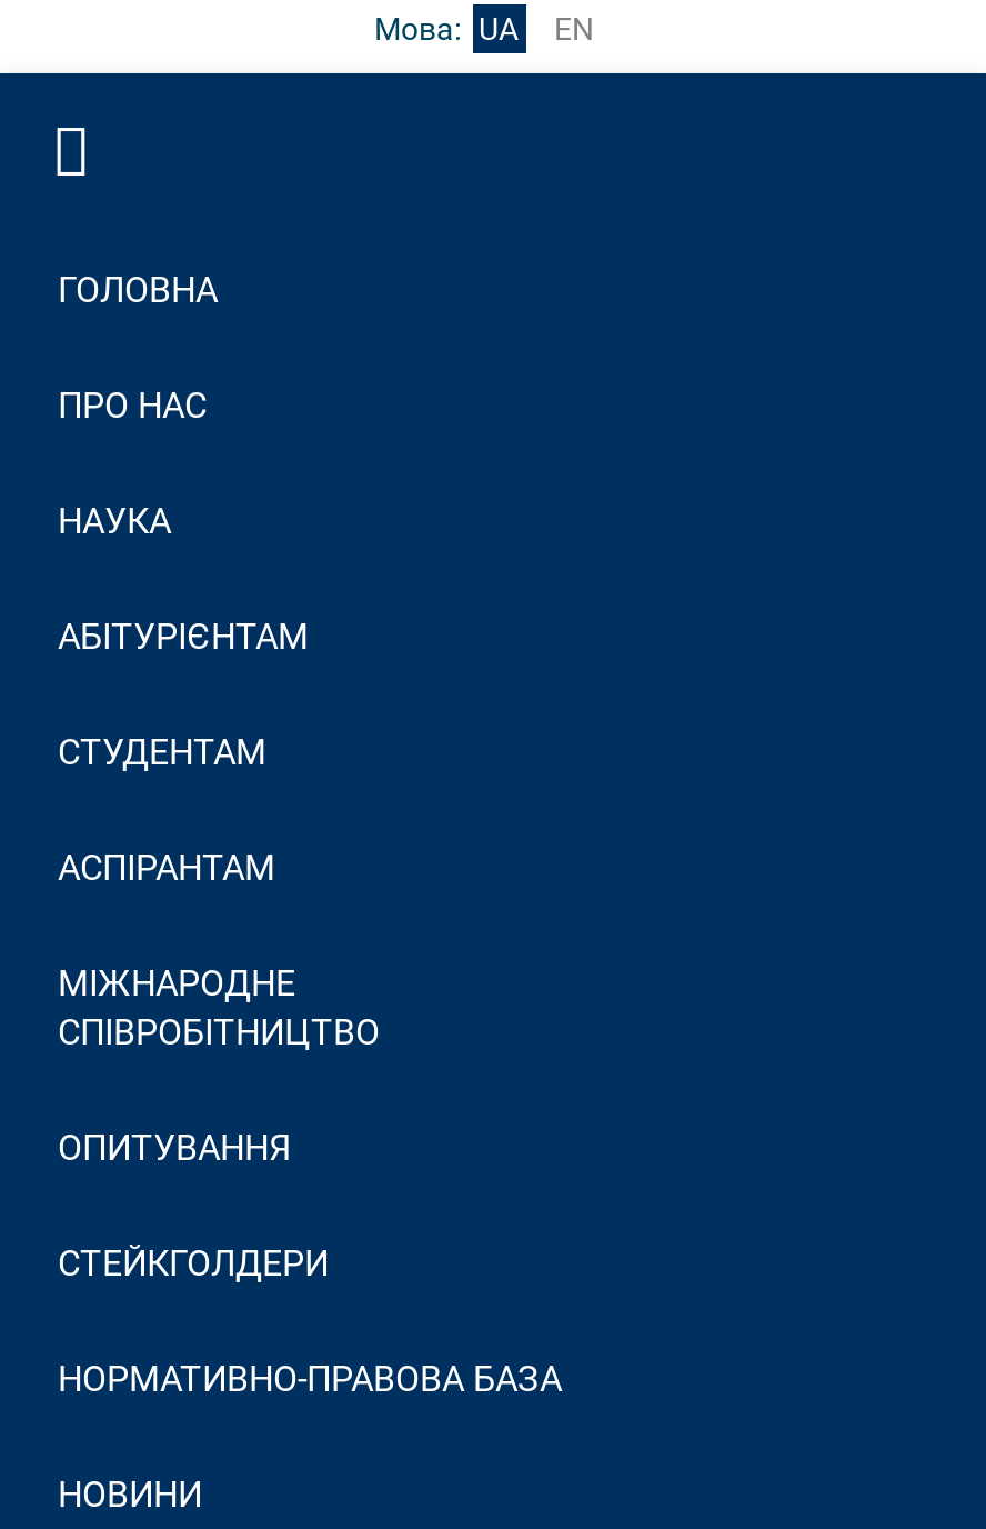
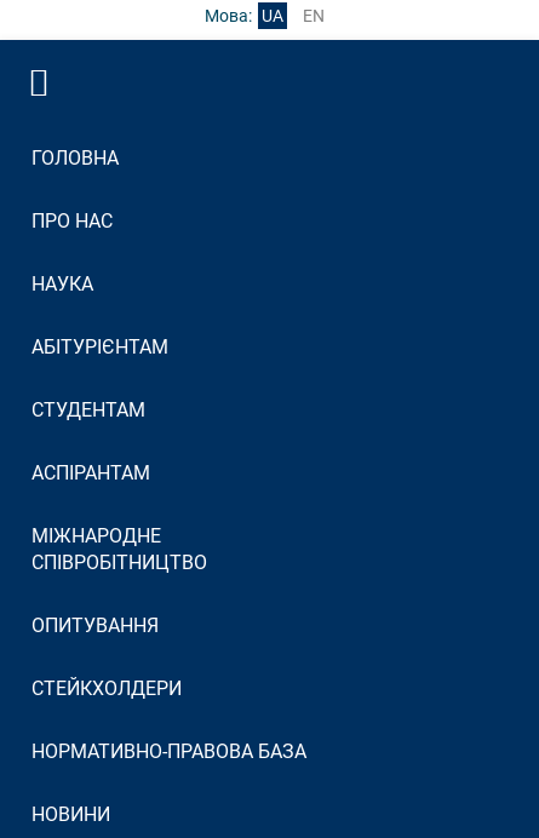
[58,1242,329,1285] СТЕЙКГОЛДЕРИ -> [31,677,182,700] СТЕЙКХОЛДЕРИ

